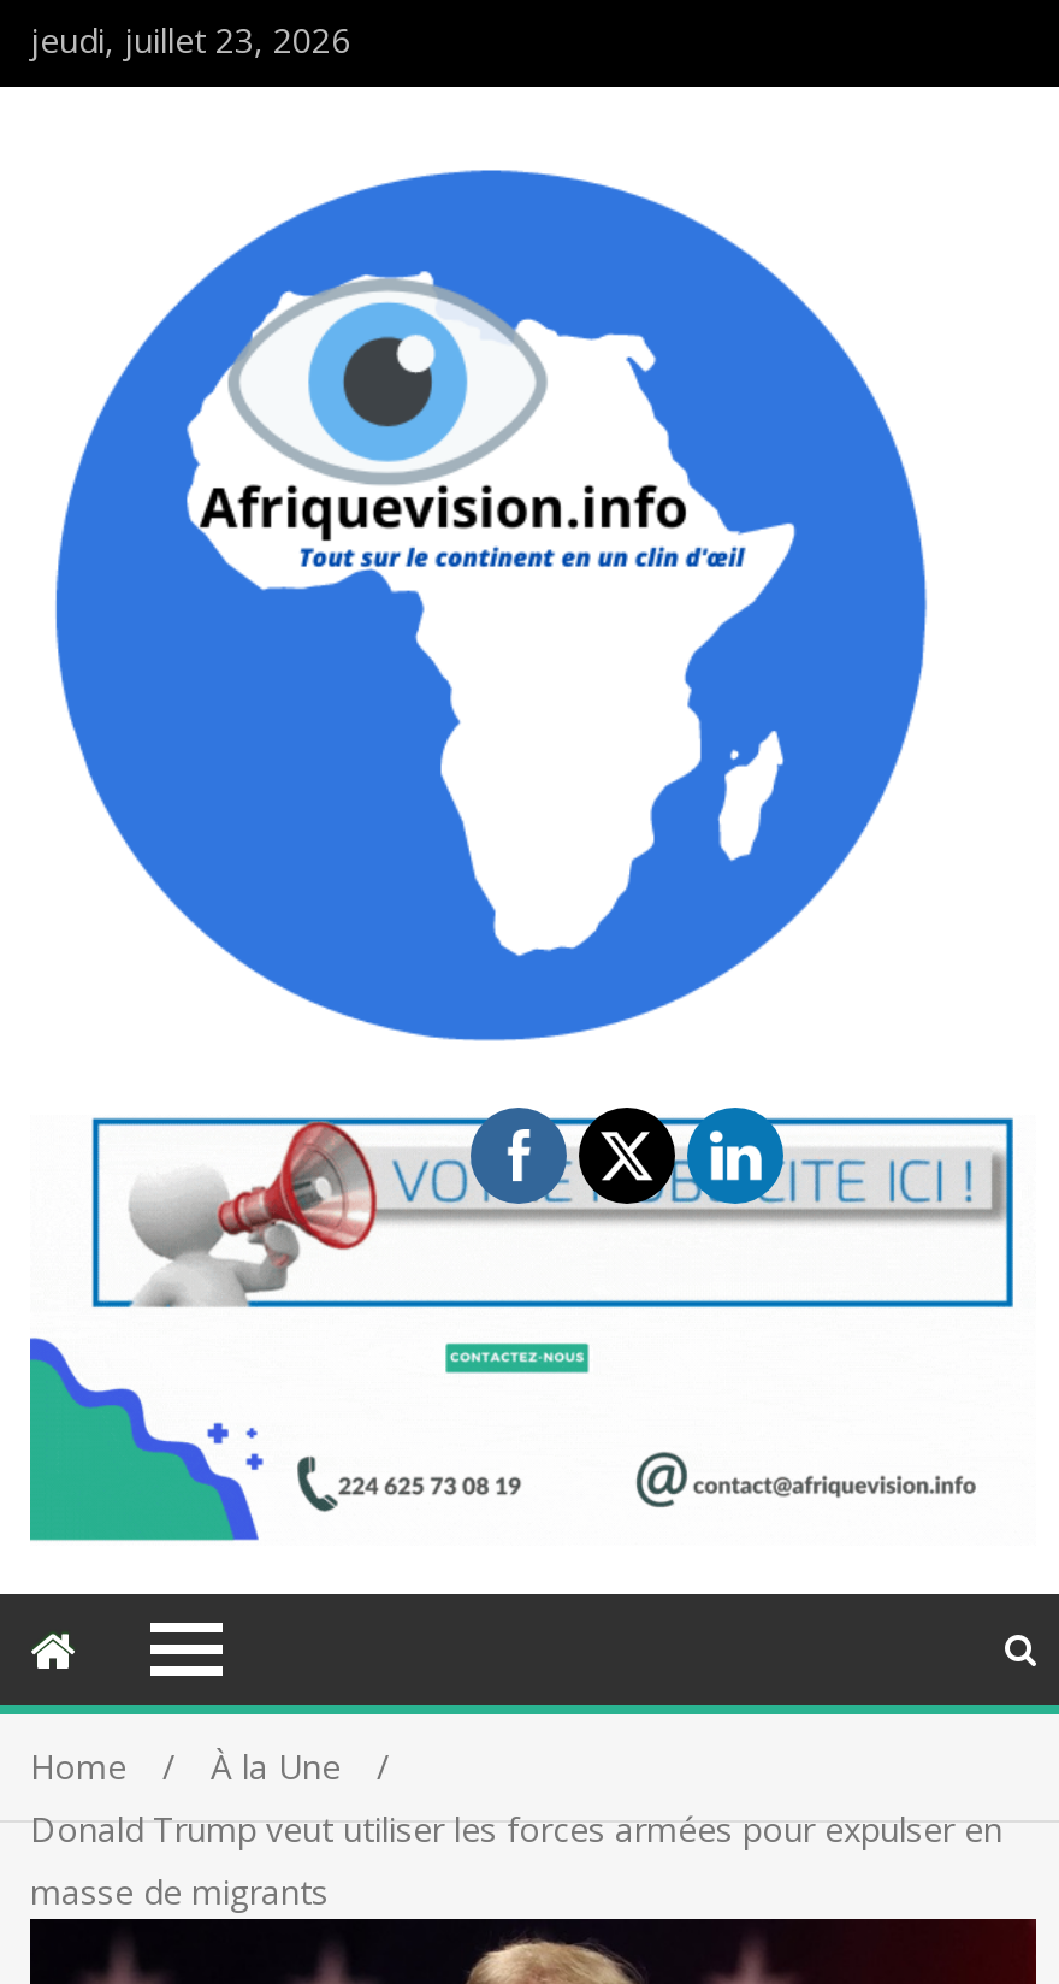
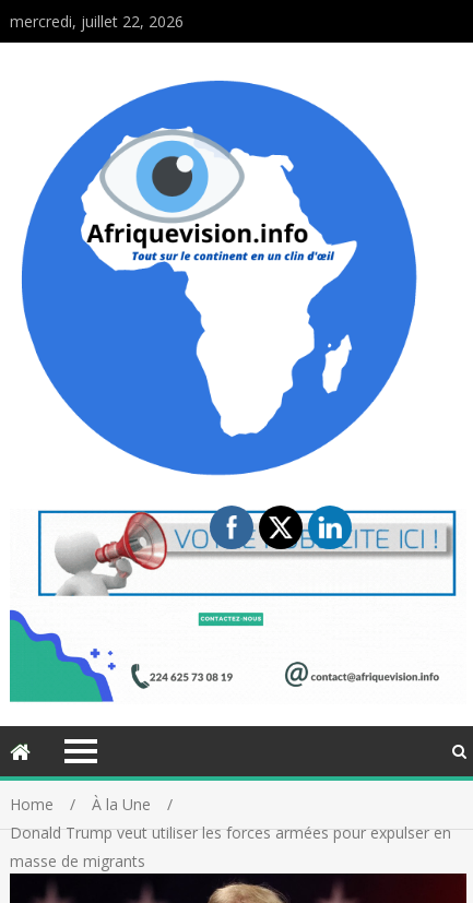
[30,17,350,63] jeudi, juillet 23, 2026 -> [10,11,184,32] mercredi, juillet 22, 2026

